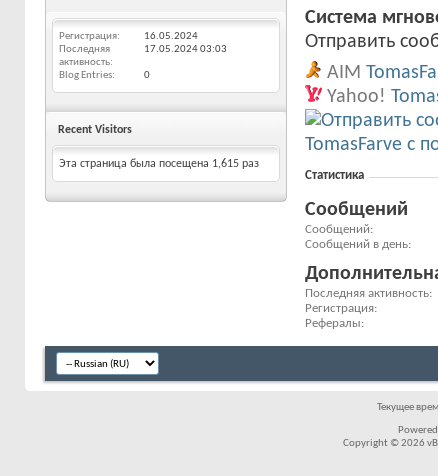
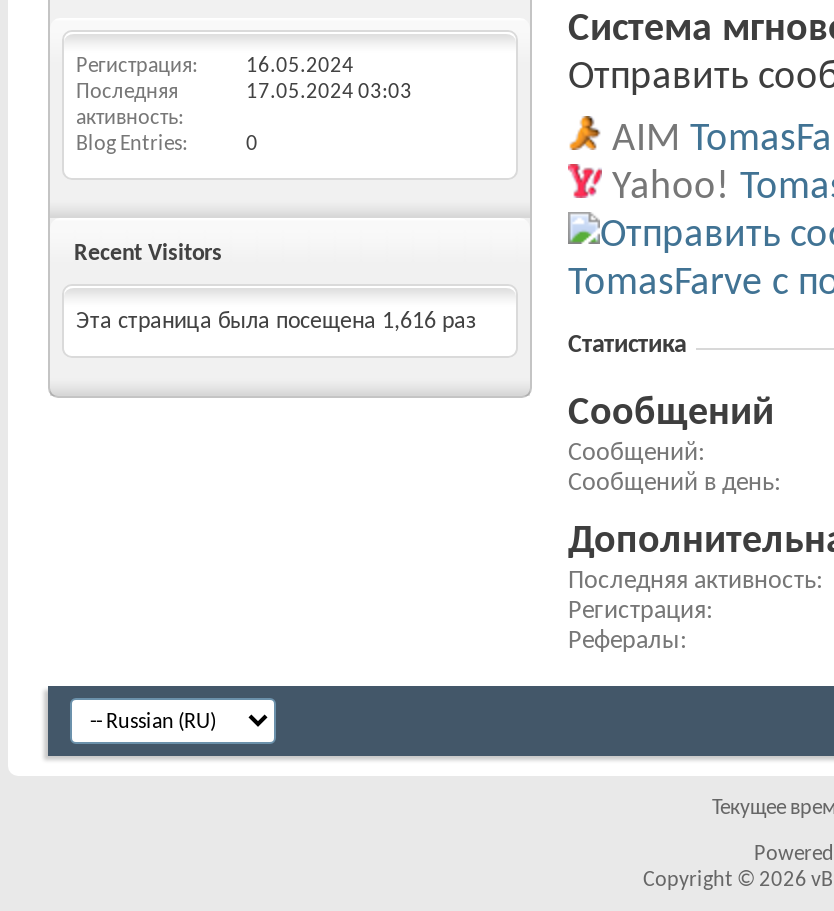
[59,158,259,170] Эта страница была посещена 1,615 раз -> [76,310,476,334] Эта страница была посещена 1,616 раз

